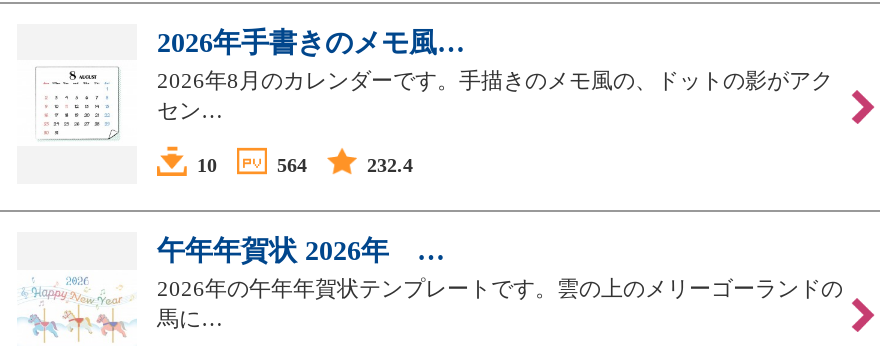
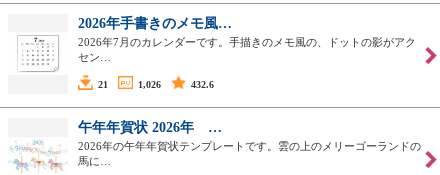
[157,68,833,92] 2026年8月のカレンダーです。手描きのメモ風の、ドットの影がアク -> [78,36,416,48] 2026年7月のカレンダーです。手描きのメモ風の、ドットの影がアク
[197,154,217,176] 10 -> [98,79,108,90] 21
[277,154,307,176] 564 -> [138,79,161,90] 1,026
[367,154,413,176] 232.4 -> [191,79,214,90] 432.6

